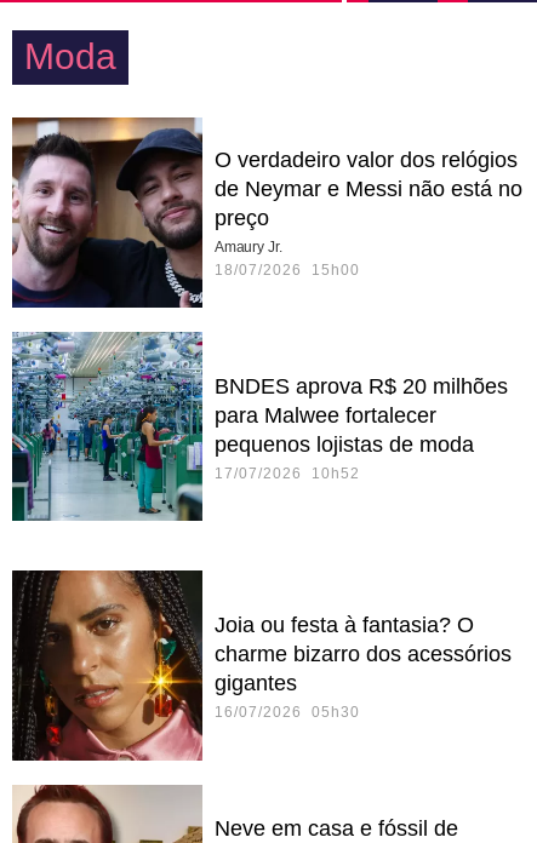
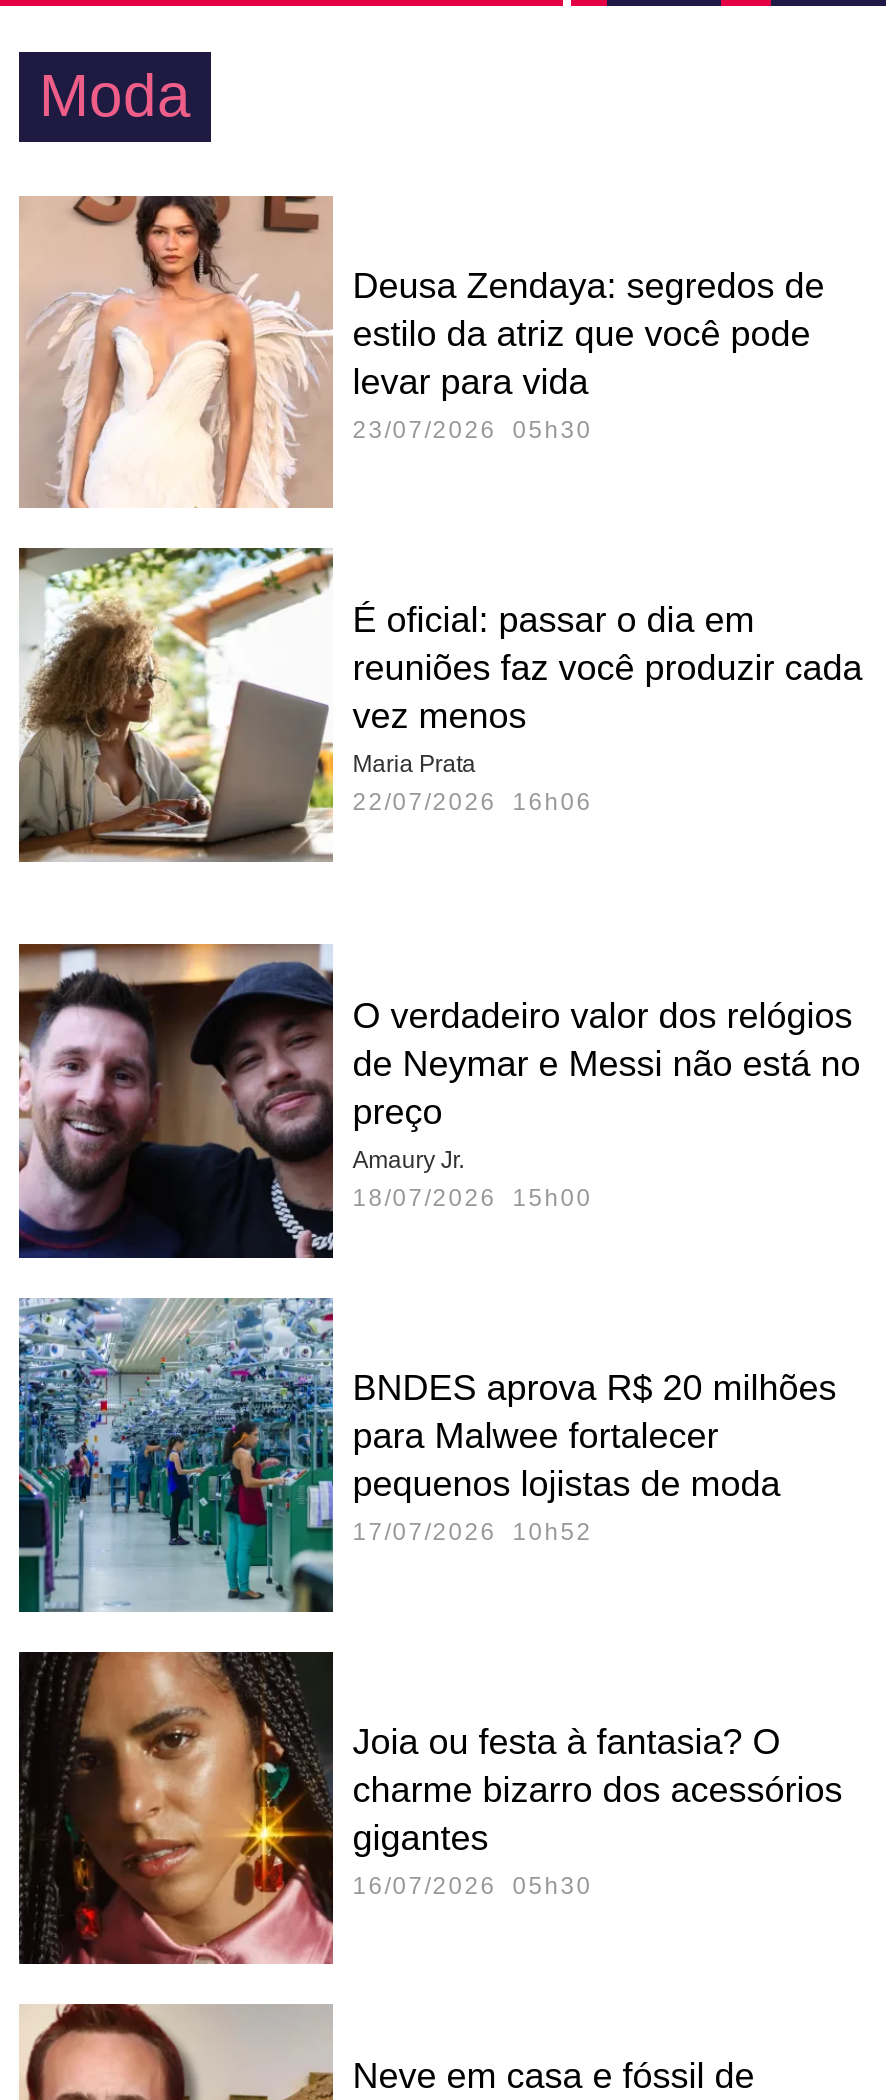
none -> [17,547,863,865] [image] | É oficial: passar o dia em | reuniões faz você produzir cada | vez menos | Maria Prata | 22/07/2026 16h06
none -> [19,195,825,509] [image] | Deusa Zendaya: segredos de | estilo da atriz que você pode | levar para vida | 23/07/2026 05h30
moved [10,116,522,482] -> [15,941,861,1545]: [image] | O verdadeiro valor dos relógios | de Neymar e Messi não está no | ... | pequenos lojistas de moda | 17/07/2026 10h52

